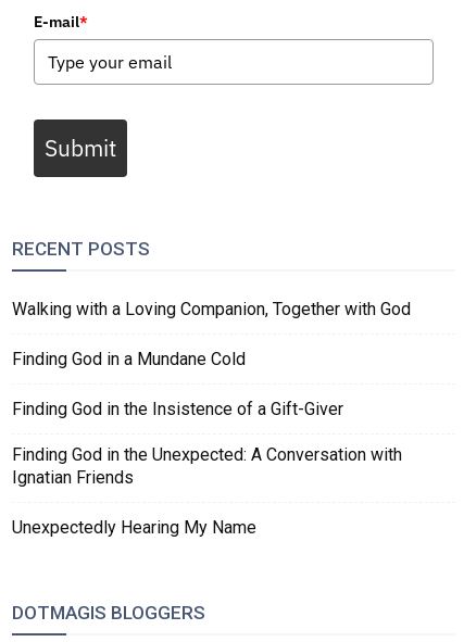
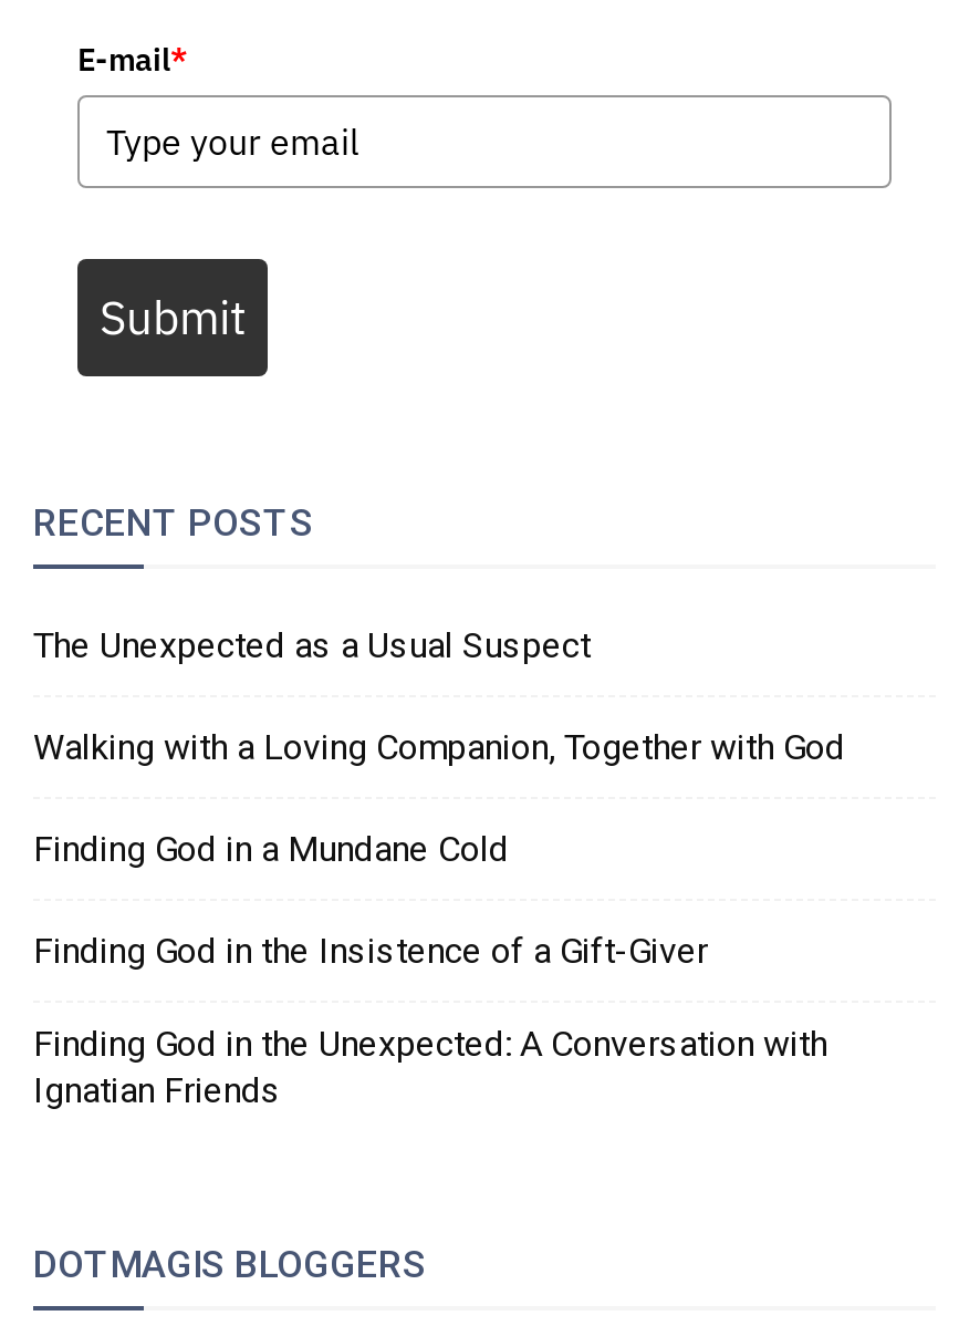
none -> [33,623,591,665] The Unexpected as a Usual Suspect
moved [12,298,411,487] -> [33,725,845,1110]: Walking with a Loving Companion, Together with God | Finding God in a Mundane Cold | Finding God in the Insistence of a Gift-Giver | Finding God in the Unexpected: A Conversation with | Ignatian Friends
[12,517,256,537] Unexpectedly Hearing My Name -> none

